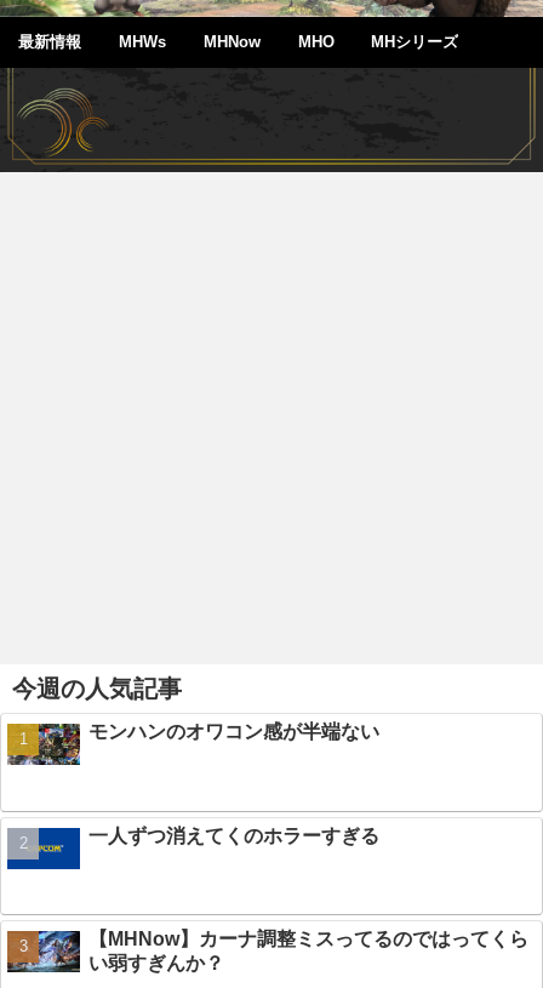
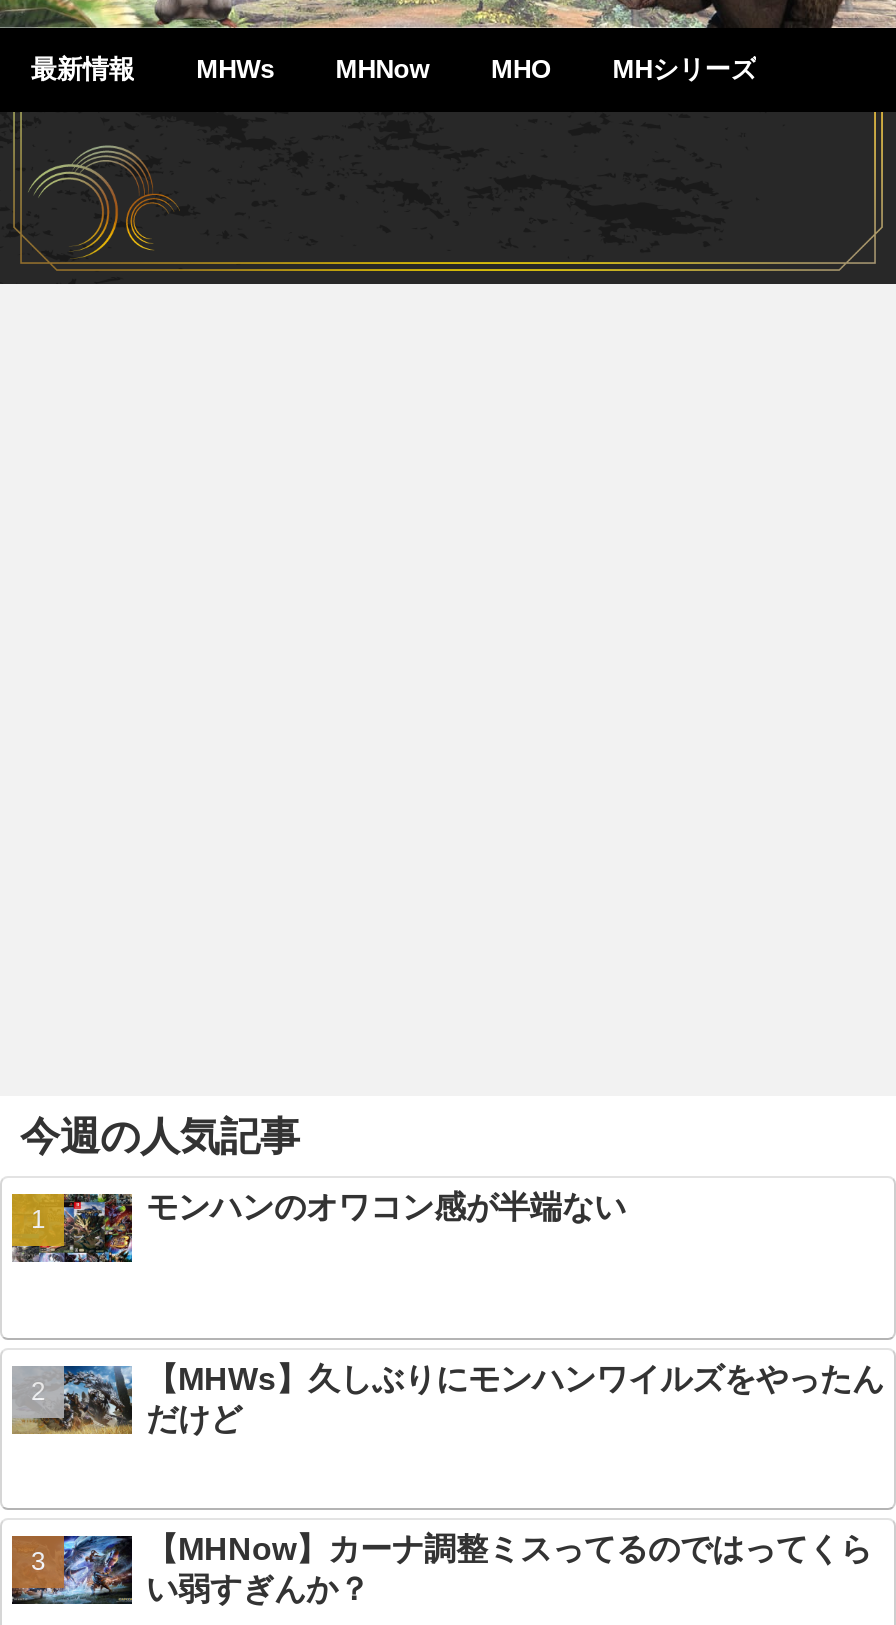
[6,825,379,870] [image] | 一人ずつ消えてくのホラーすぎる -> [10,1362,884,1436] [image] | 【MHWs】久しぶりにモンハンワイルズをやったん | だけど

